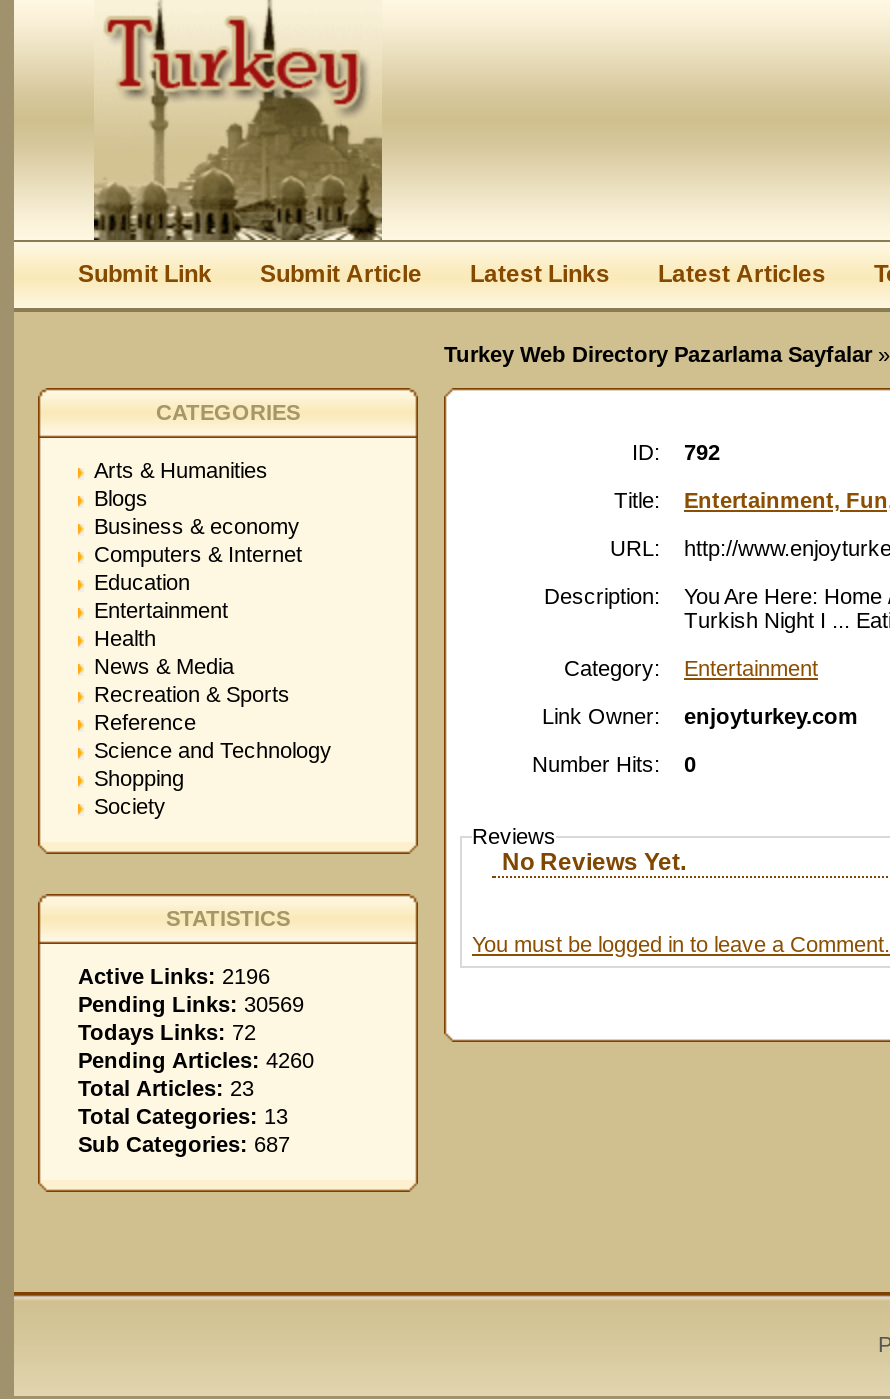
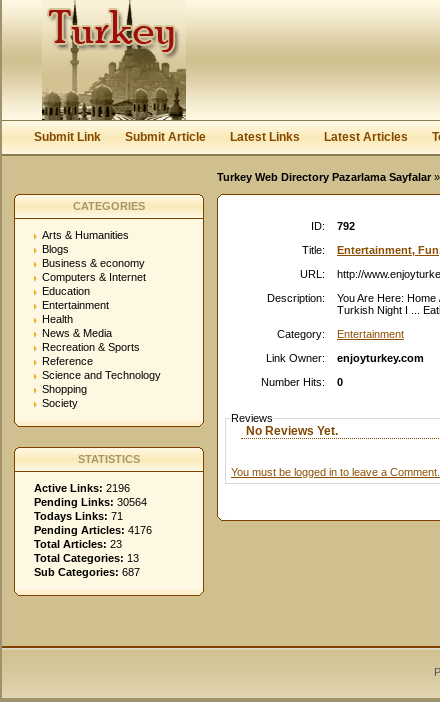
[78,992,304,1016] Pending Links: 30569 -> [34,496,147,508] Pending Links: 30564
[78,1020,256,1044] Todays Links: 72 -> [34,510,123,522] Todays Links: 71
[78,1048,314,1072] Pending Articles: 4260 -> [34,524,152,536] Pending Articles: 4176

